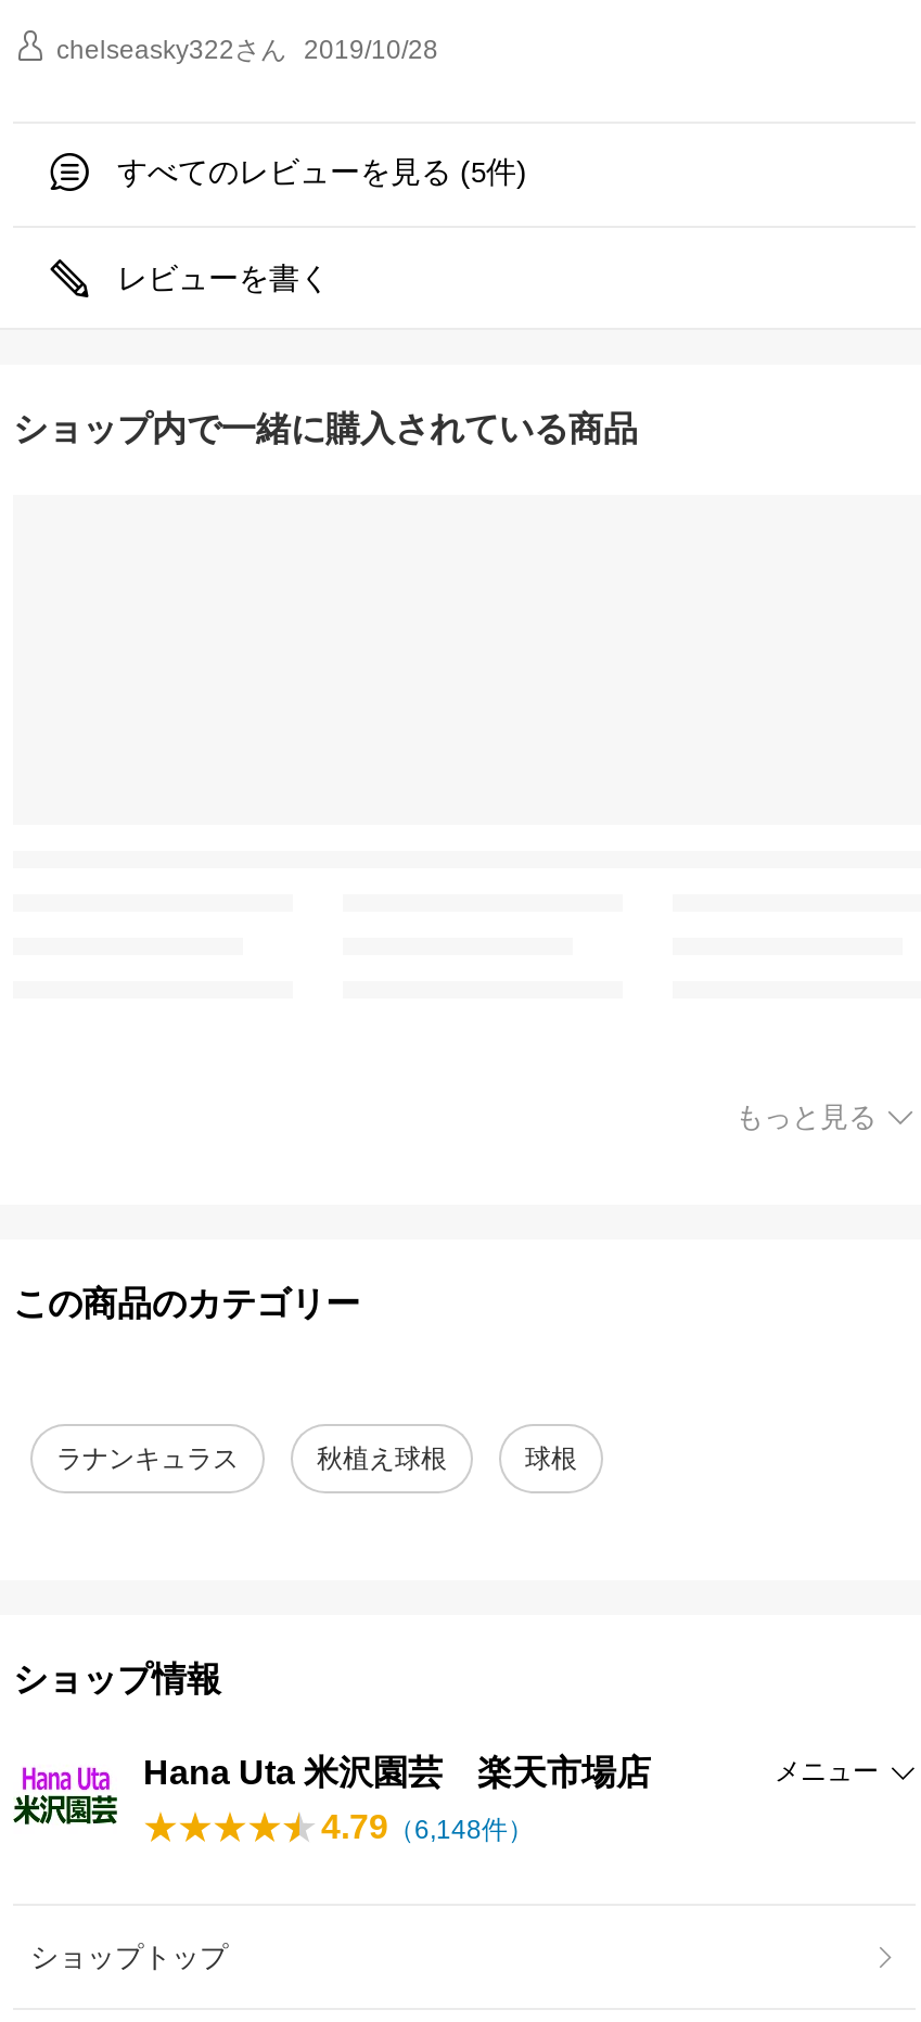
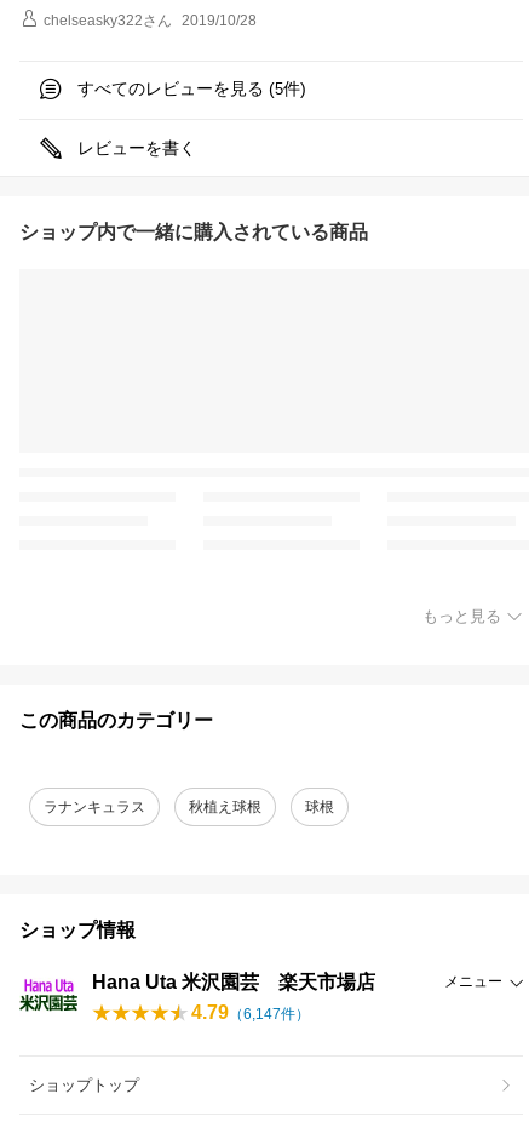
[321,1808,534,1845] 4.79（6,148件） -> [191,1002,310,1023] 4.79（6,147件）

